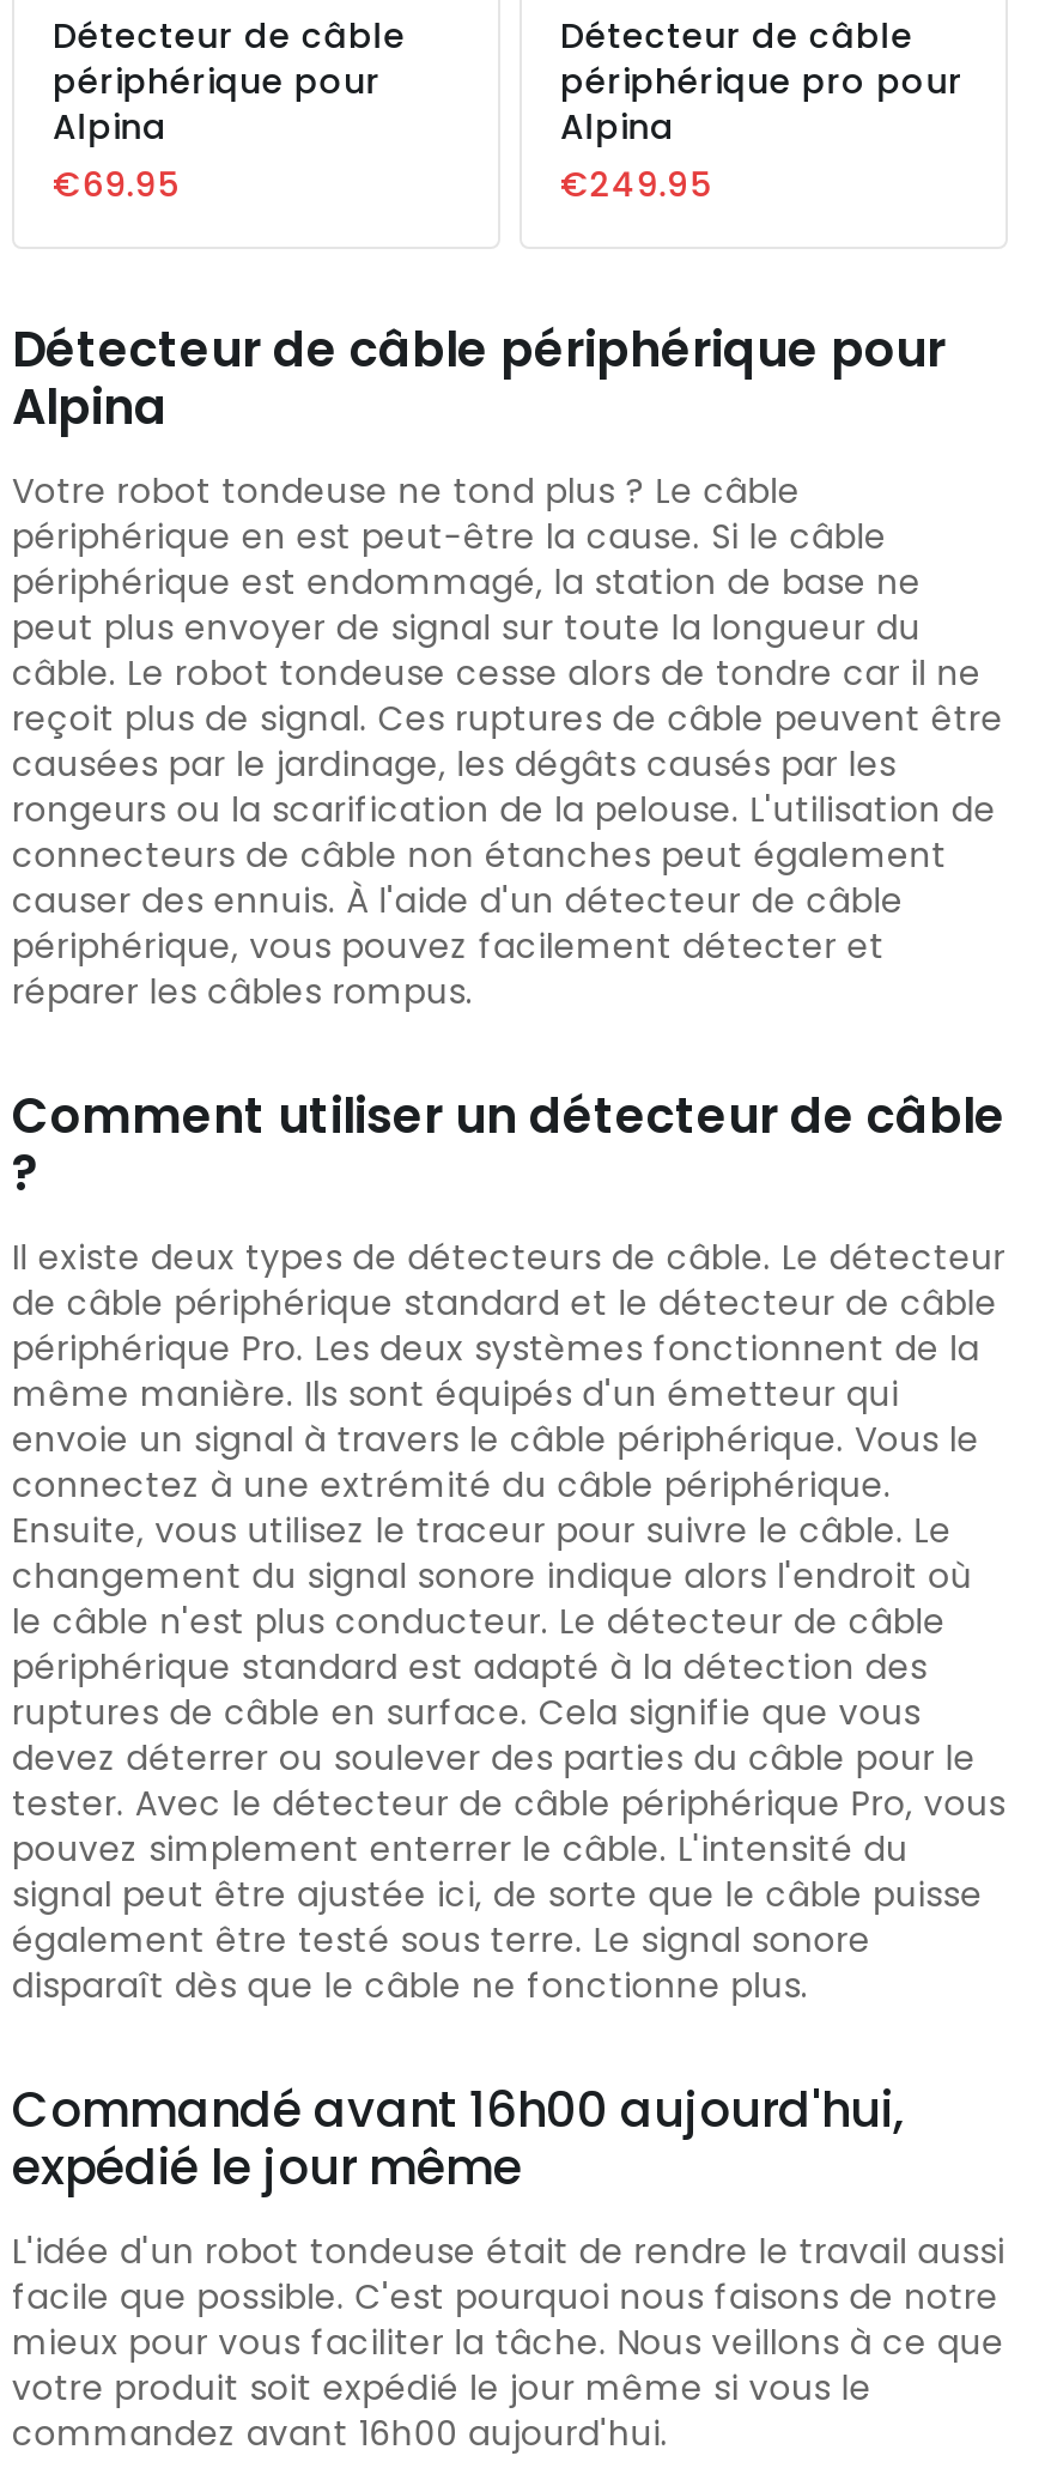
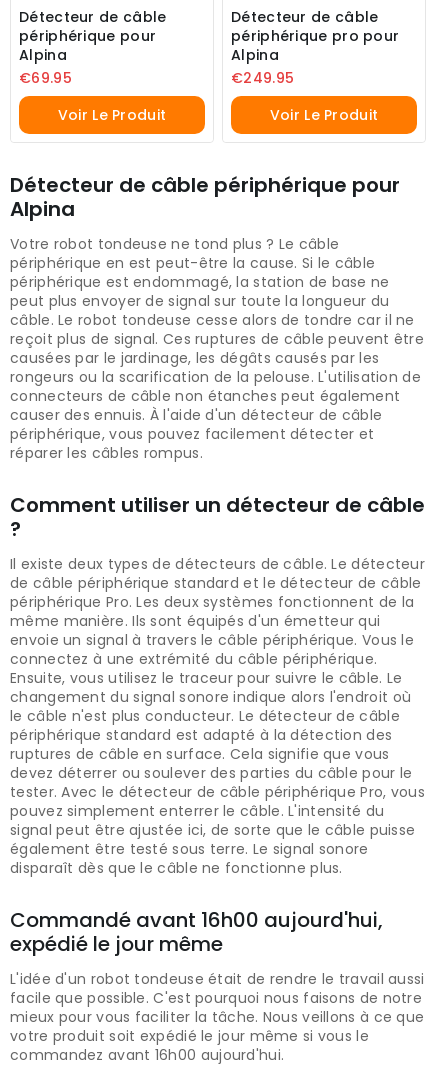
none -> [58,105,166,125] Voir Le Produit
none -> [270,105,378,125] Voir Le Produit

